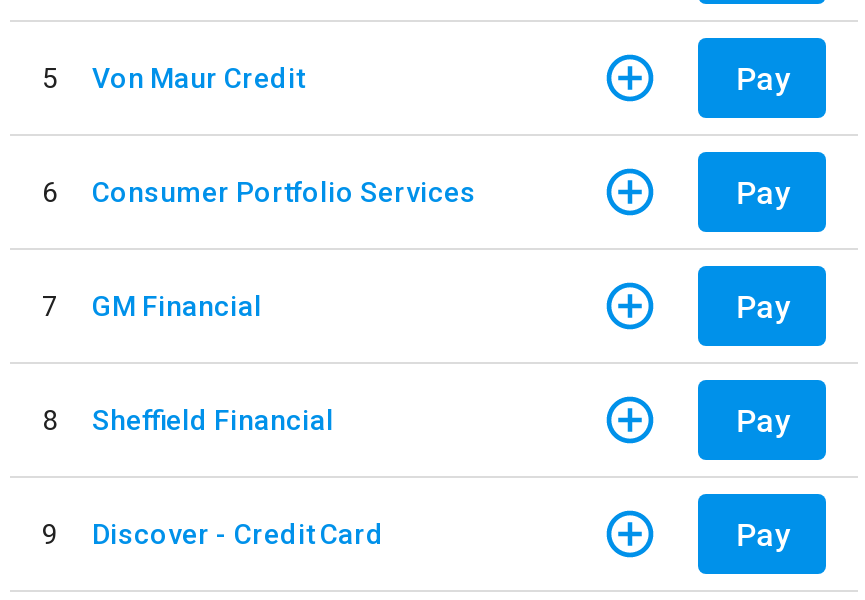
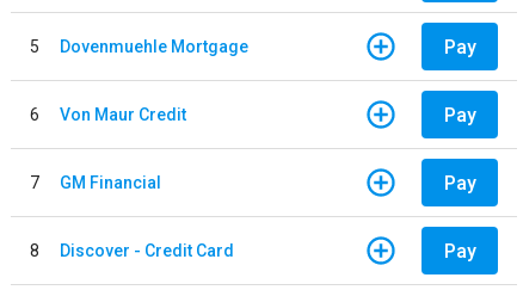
moved [92,61,304,93] -> [60,104,186,124]: Von Maur Credit
none -> [60,36,248,55] Dovenmuehle Mortgage
[92,175,476,207] Consumer Portfolio Services -> none
[42,401,790,549] Sheffield Financial | Pay | 9 -> none

